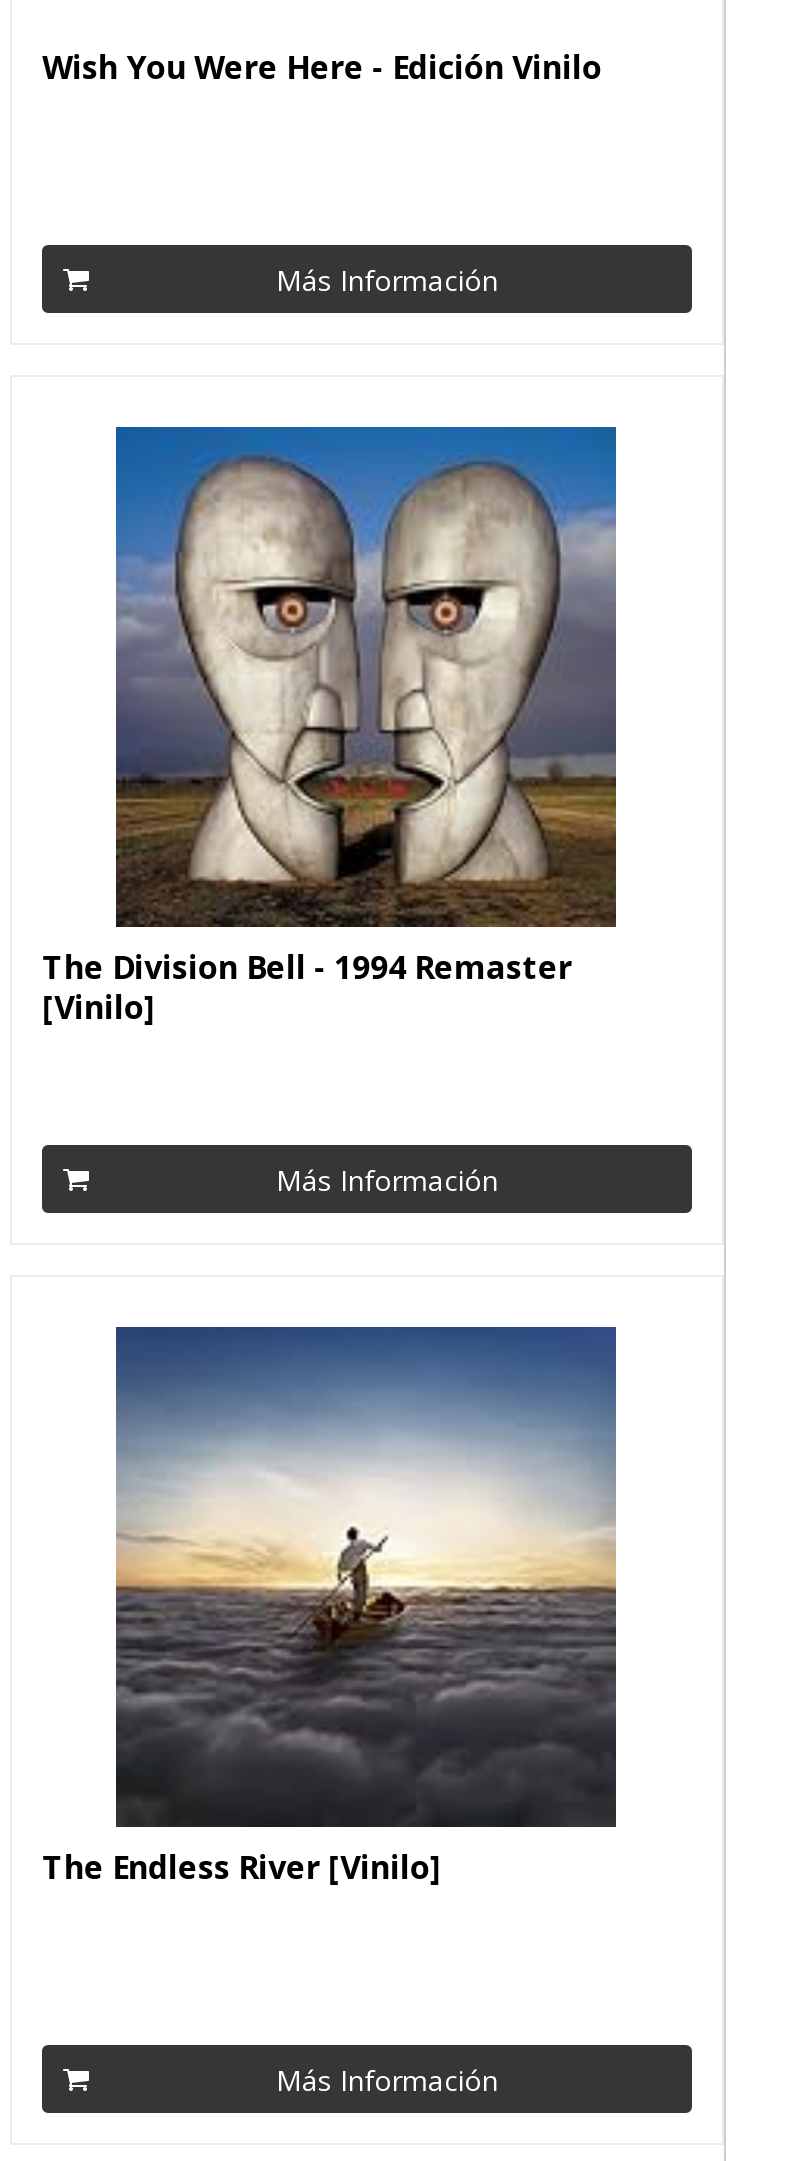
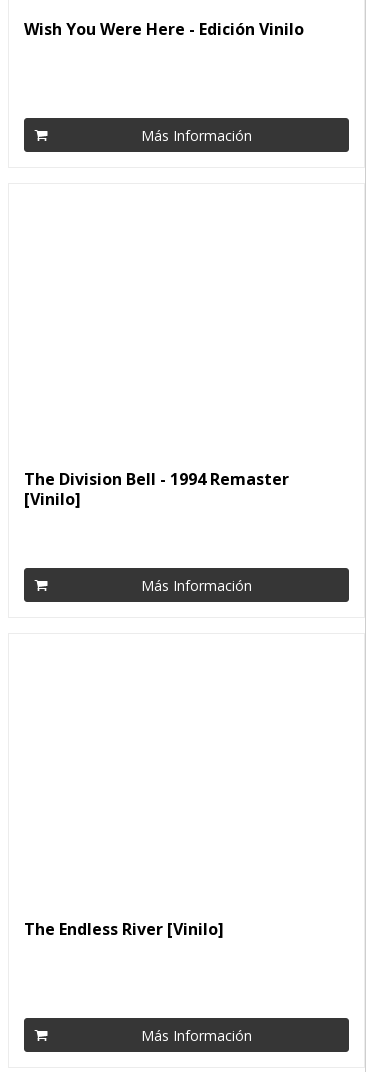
[114,425,618,929] [image] -> none
[114,1325,618,1829] [image] -> none

